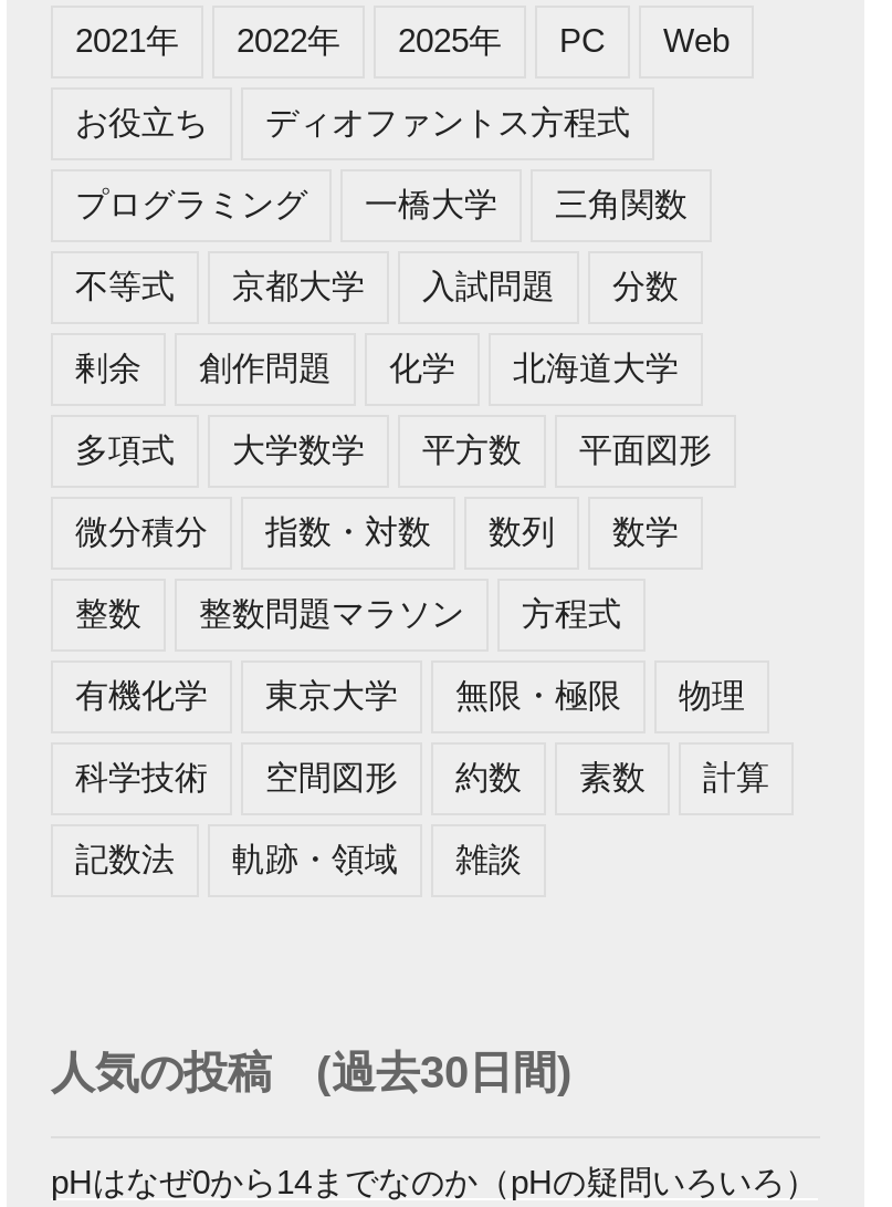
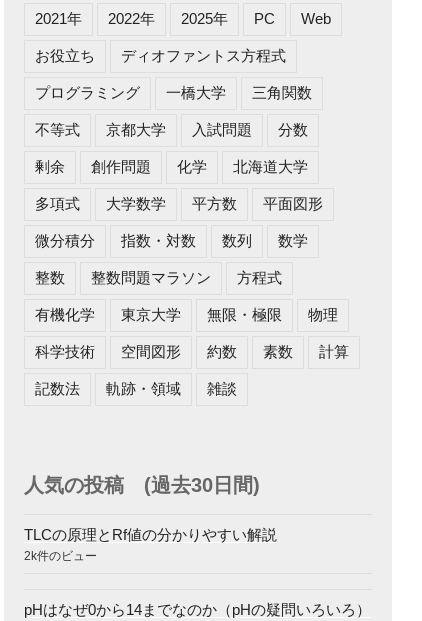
none -> [24,526,277,563] TLCの原理とRf値の分かりやすい解説 | 2k件のビュー

